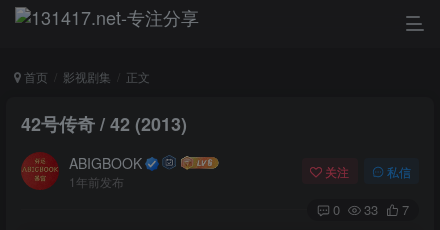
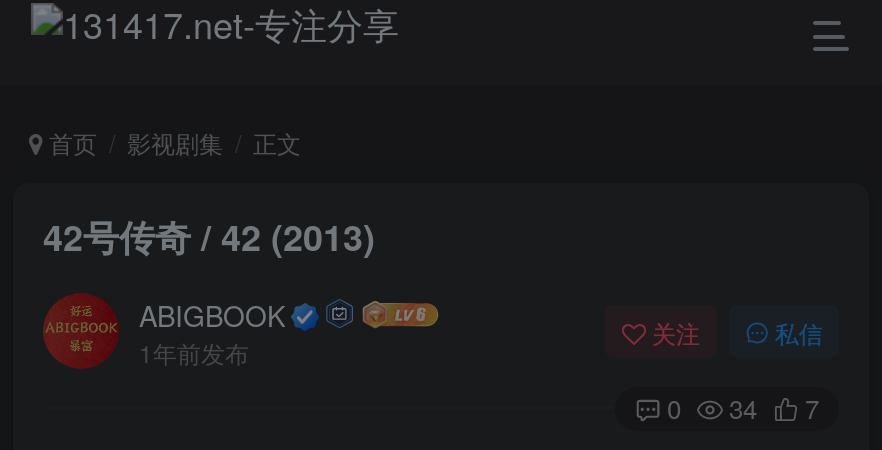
[333,200,409,219] 0 33 7 -> [667,389,819,427] 0 34 7

